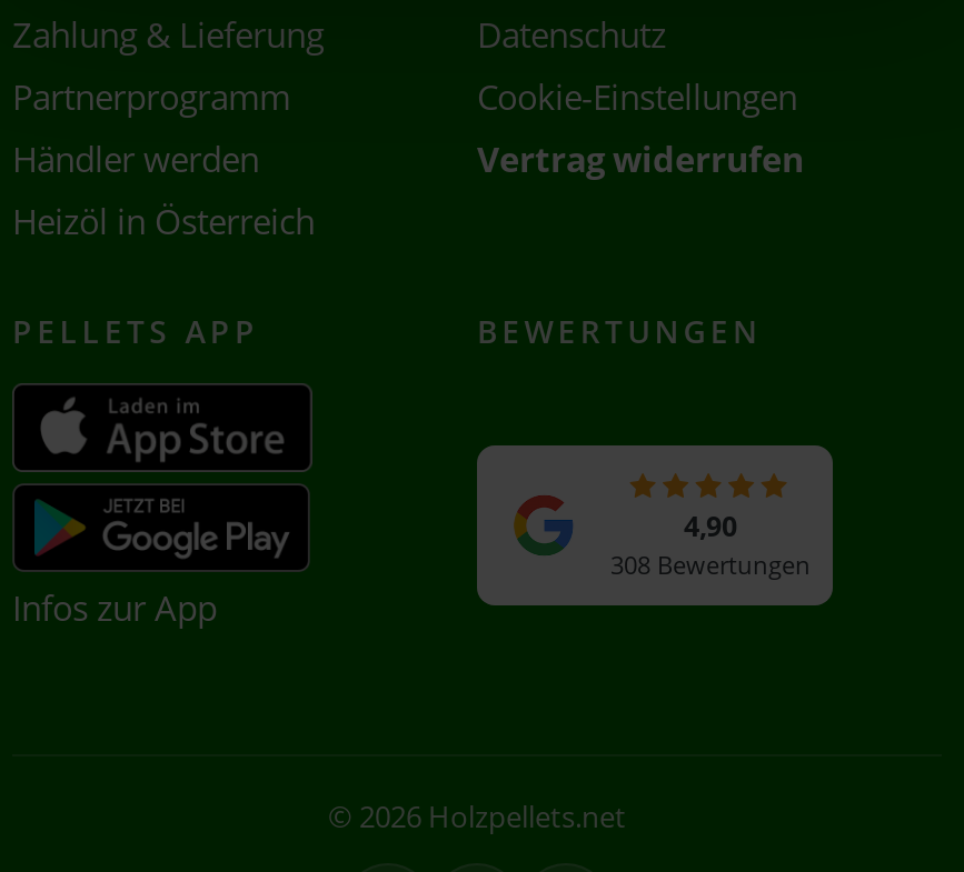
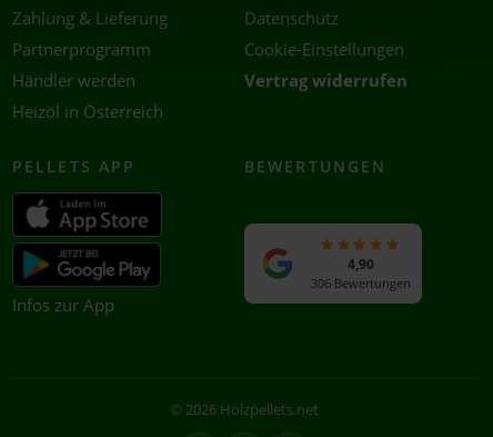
[610,548,811,581] 308 Bewertungen -> [311,275,411,291] 306 Bewertungen

